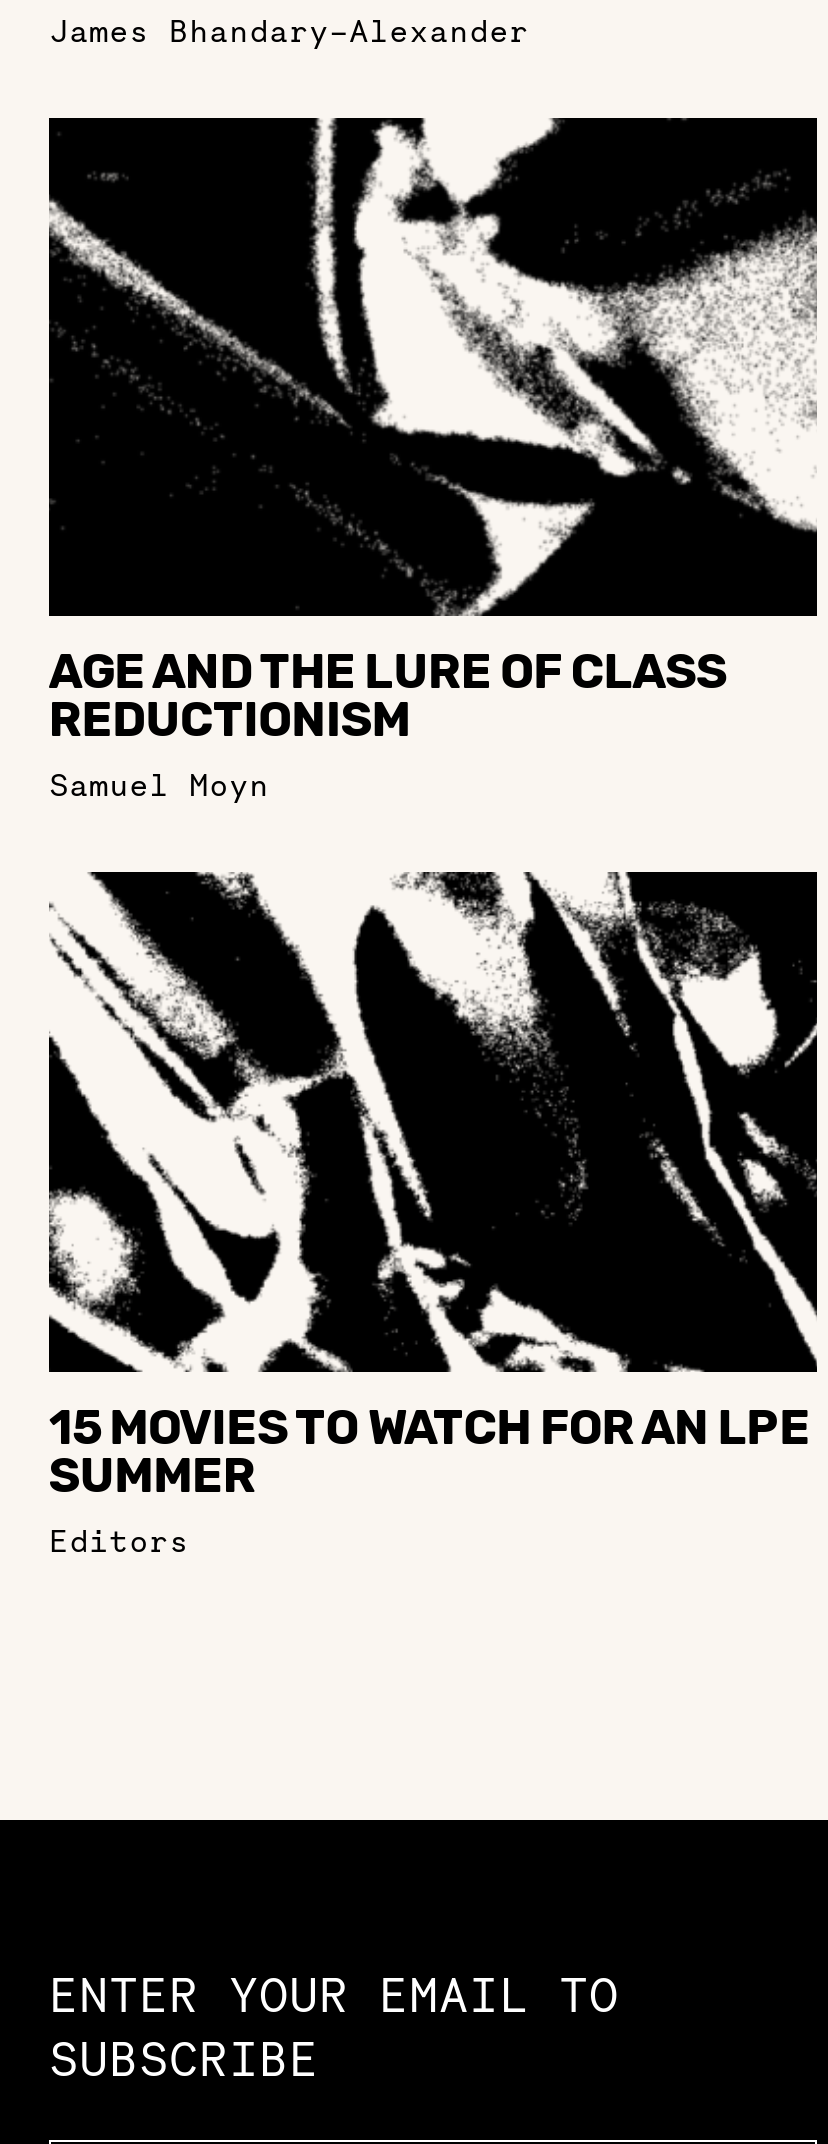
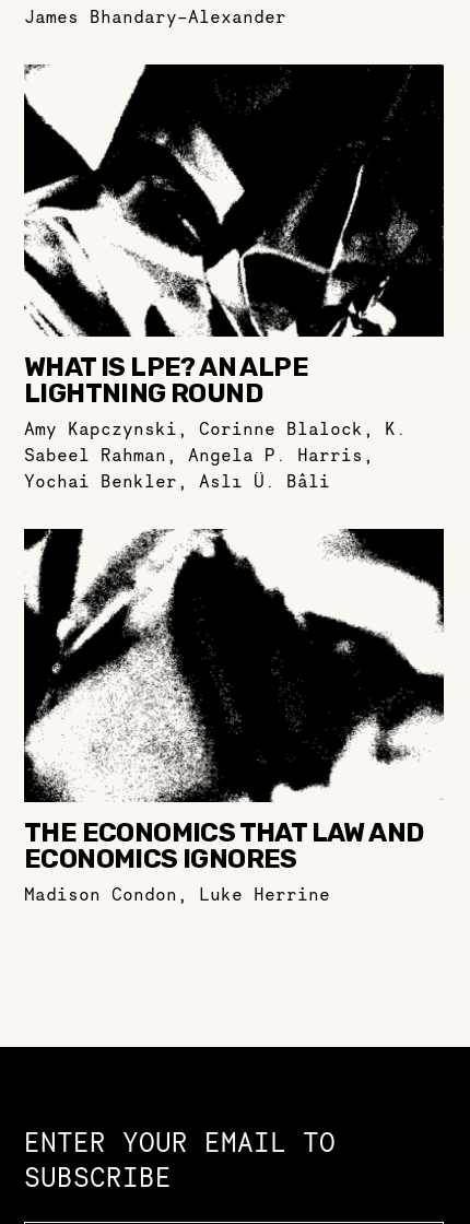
[47,116,817,804] [image] | AGE AND THE LURE OF CLASS | REDUCTIONISM | Samuel Moyn -> [24,63,445,492] [image] | WHAT IS LPE? AN ALPE | LIGHTNING ROUND | Amy Kapczynski, Corinne Blalock, K. | Sabeel Rahman, Angela P. Harris, | Yochai Benkler, Aslı Ü. Bâli
[49,874,819,1374] [image] -> [23,528,444,756] [image]
[49,1400,810,1560] 15 MOVIES TO WATCH FOR AN LPE | SUMMER | Editors -> [24,817,423,905] THE ECONOMICS THAT LAW AND | ECONOMICS IGNORES | Madison Condon, Luke Herrine

